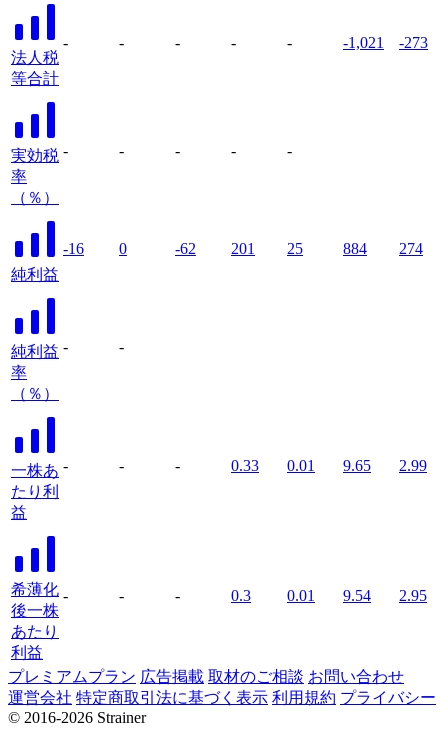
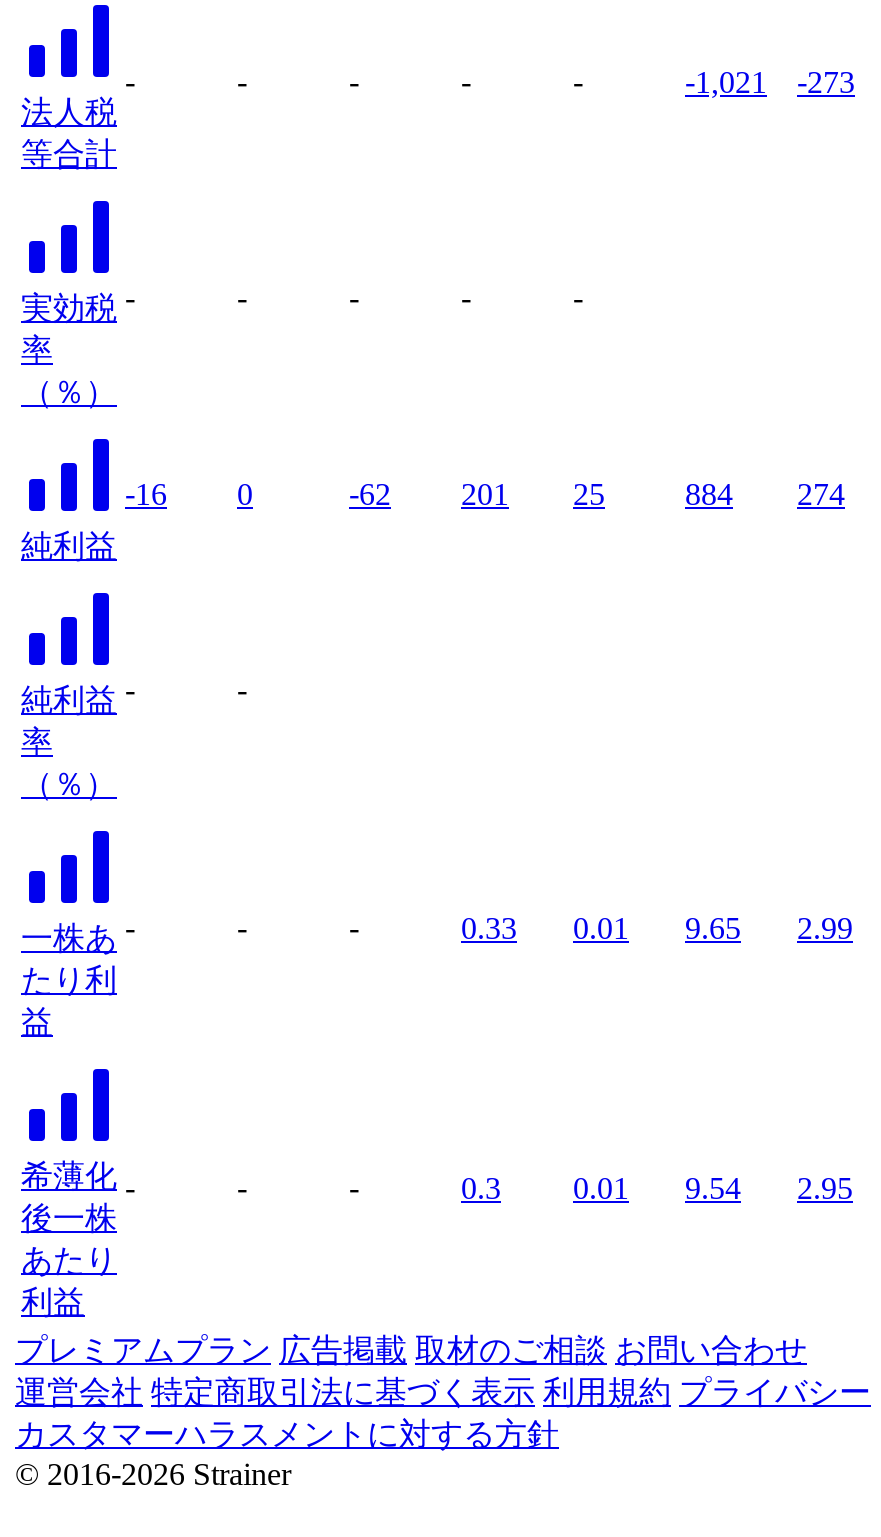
none -> [15,1416,559,1450] カスタマーハラスメントに対する方針

